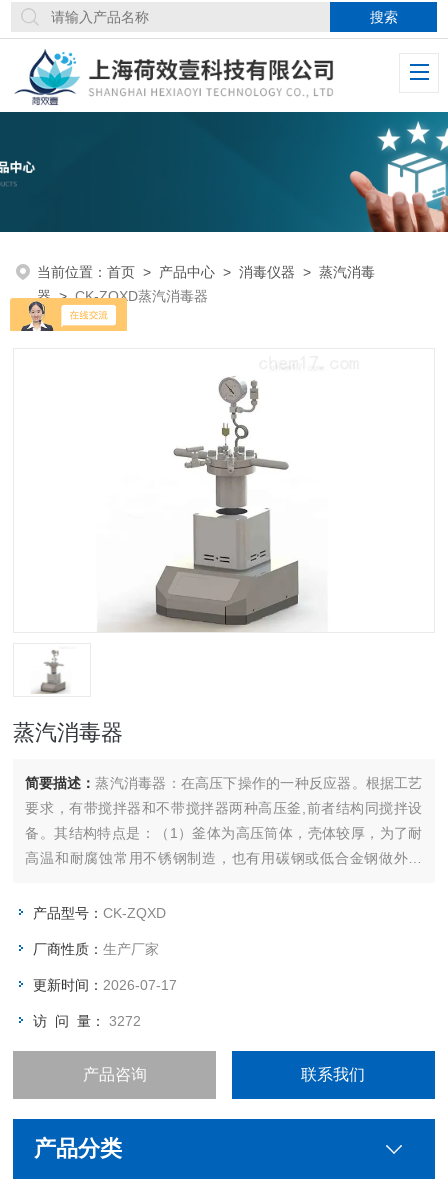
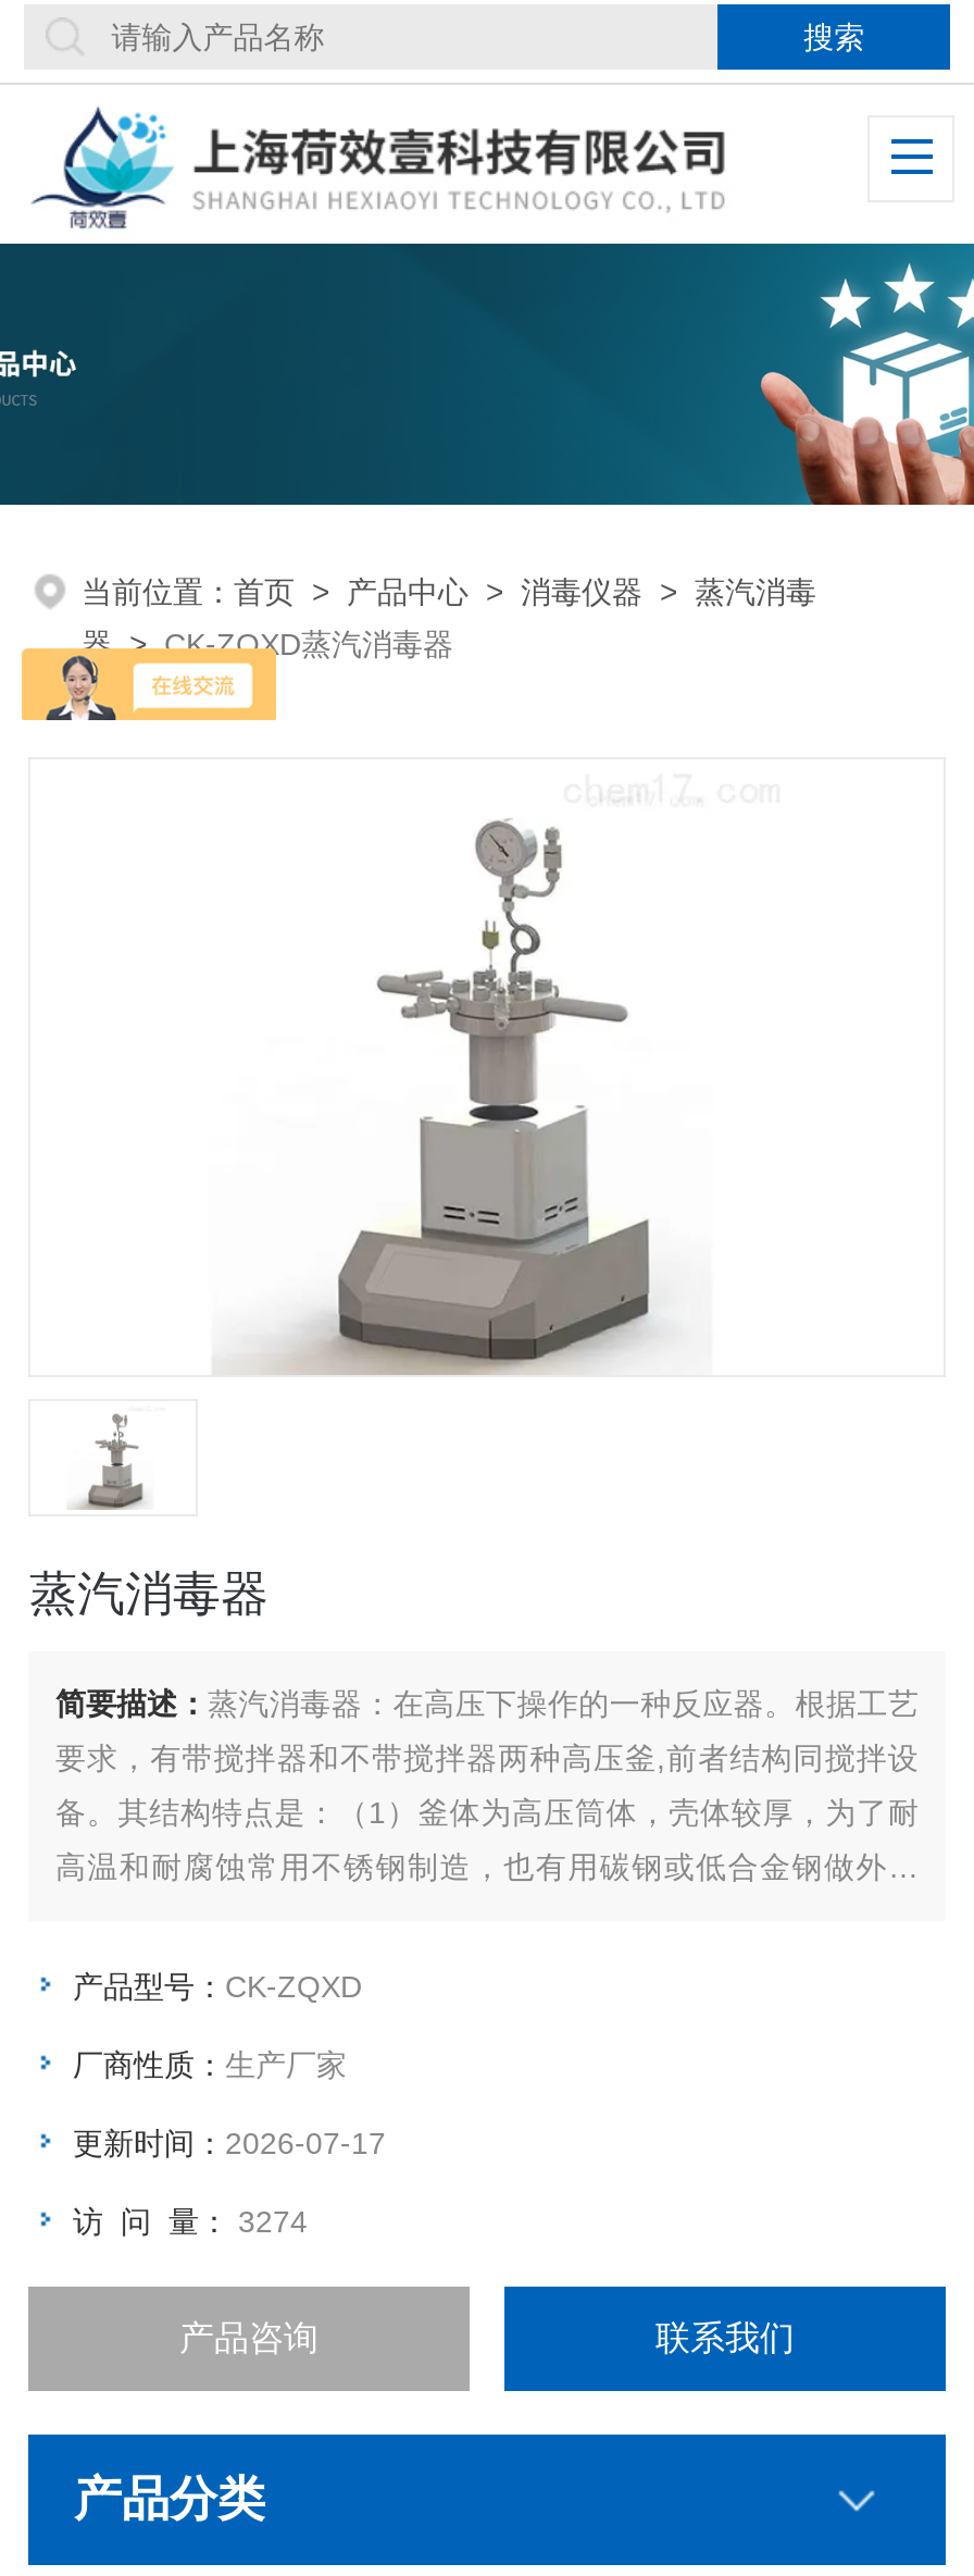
[33,1013,141,1029] 访 问 量：3272 -> [73,2204,307,2239] 访 问 量：3274

